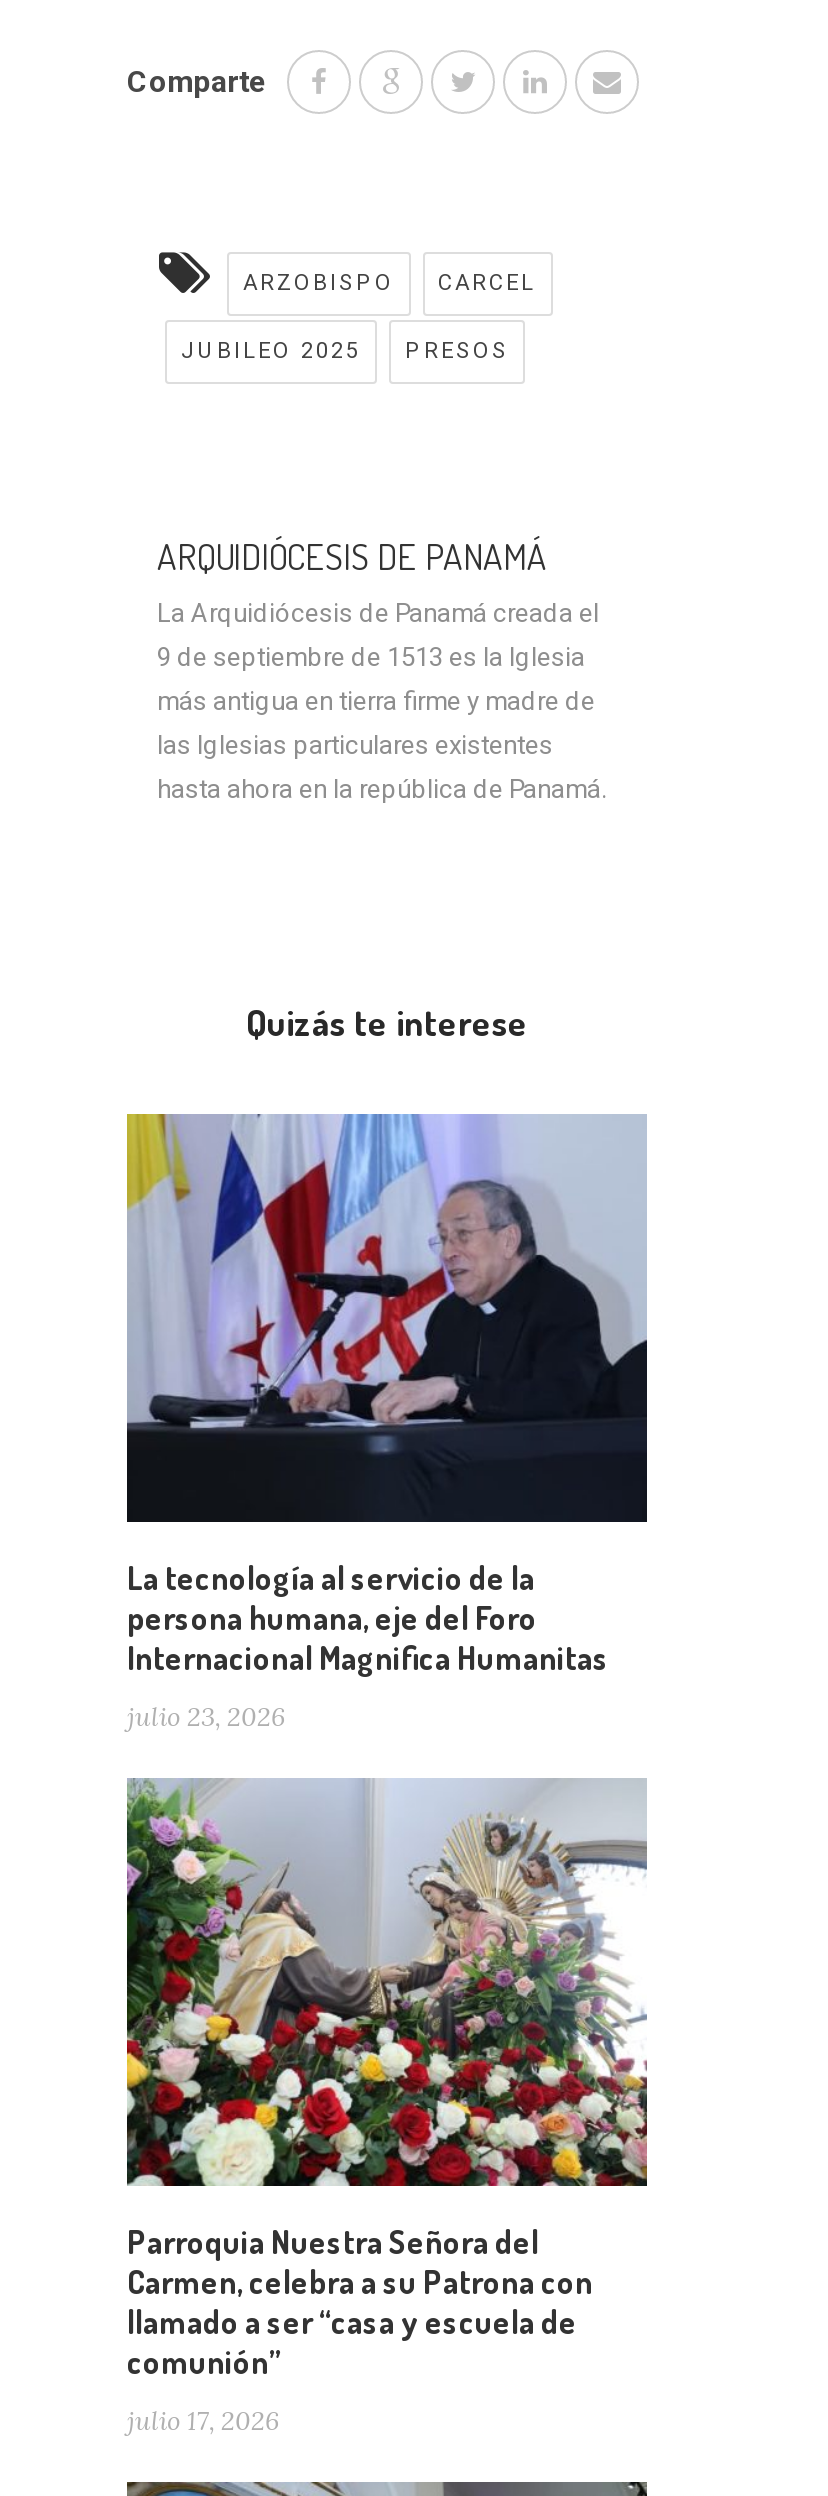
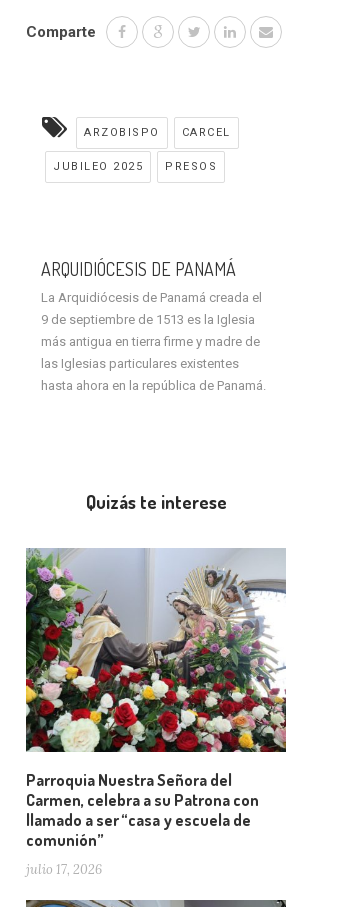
[125,1112,649,1734] [image] | La tecnología al servicio de la | persona humana, eje del Foro | Internacional Magnifica Humanitas | julio 23, 2026 -> none

